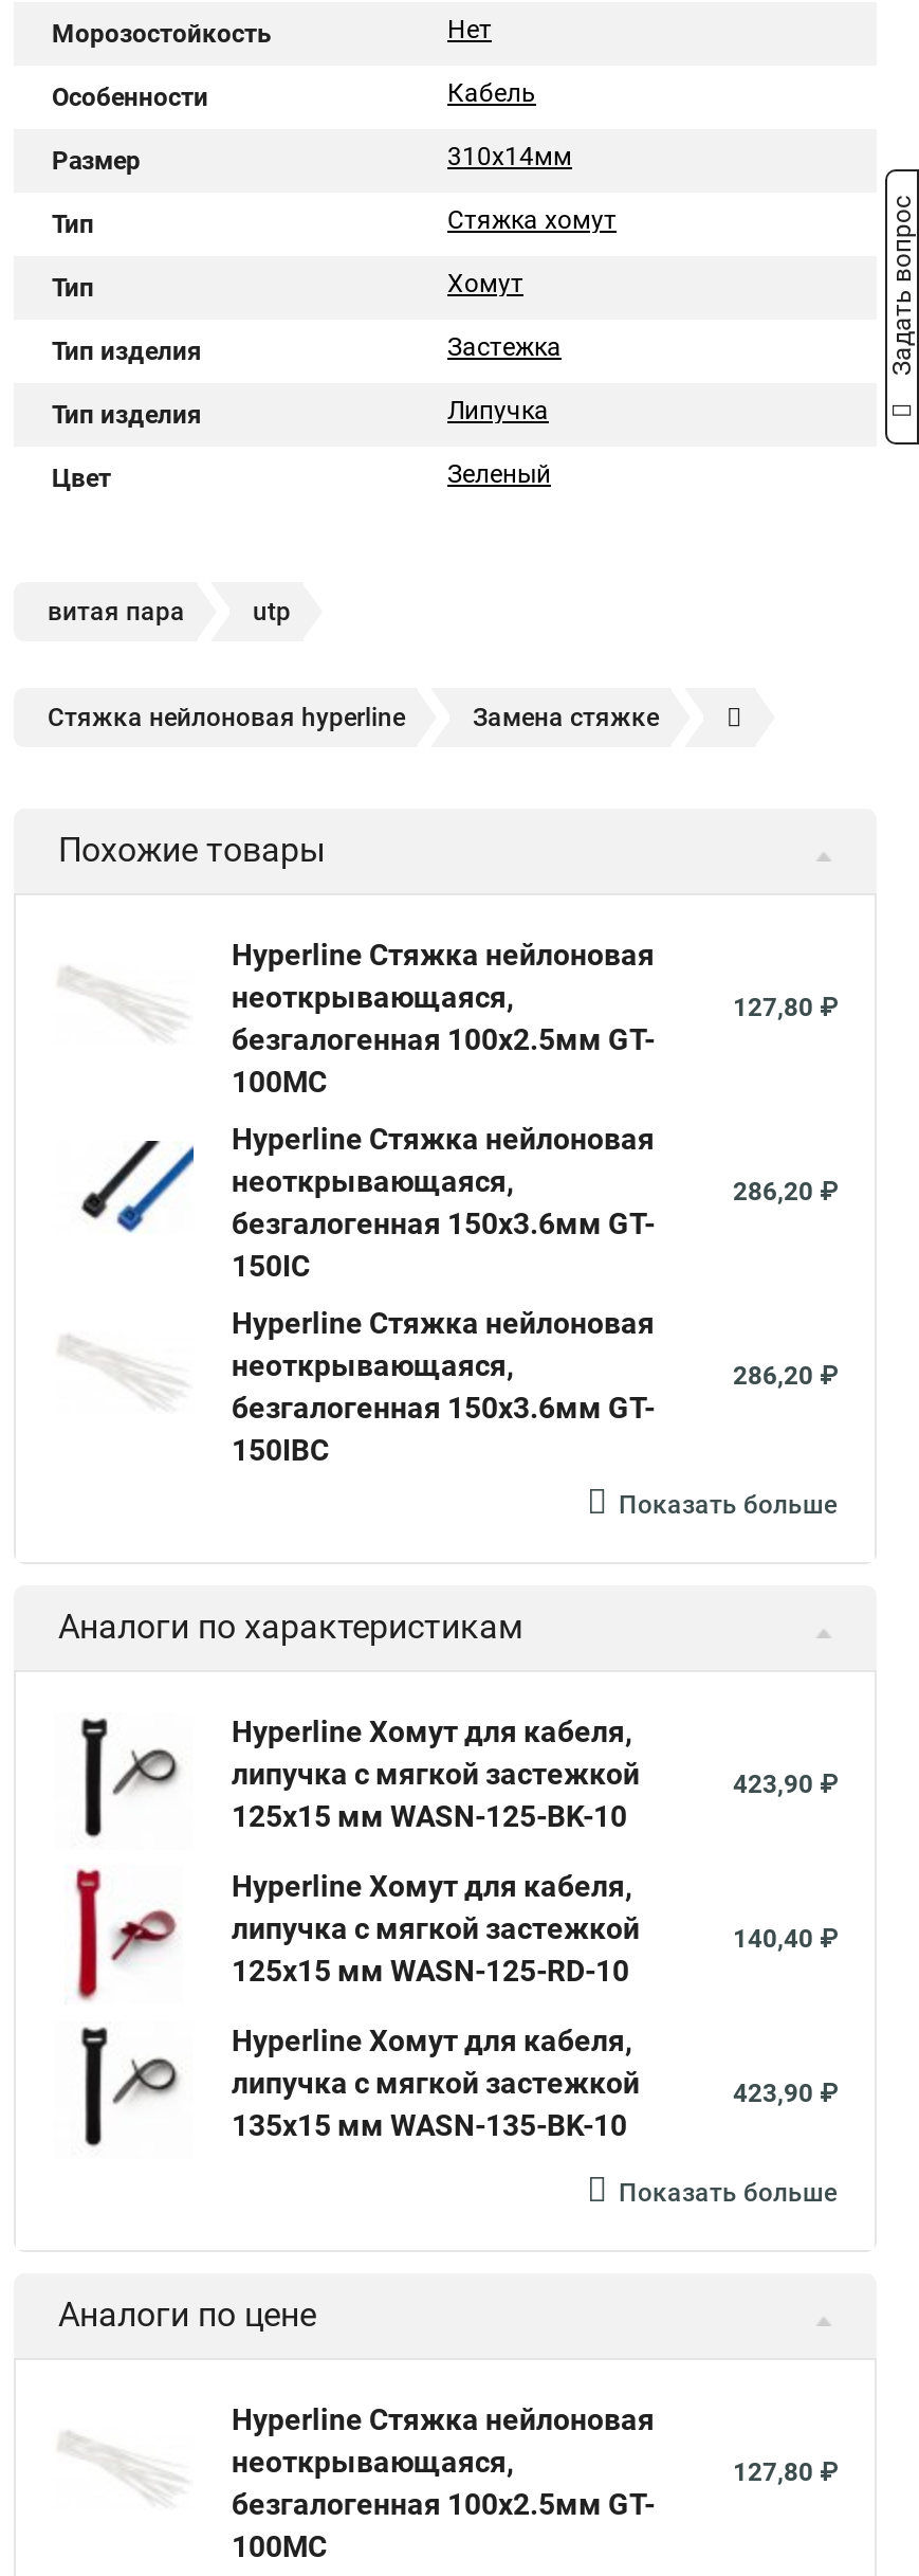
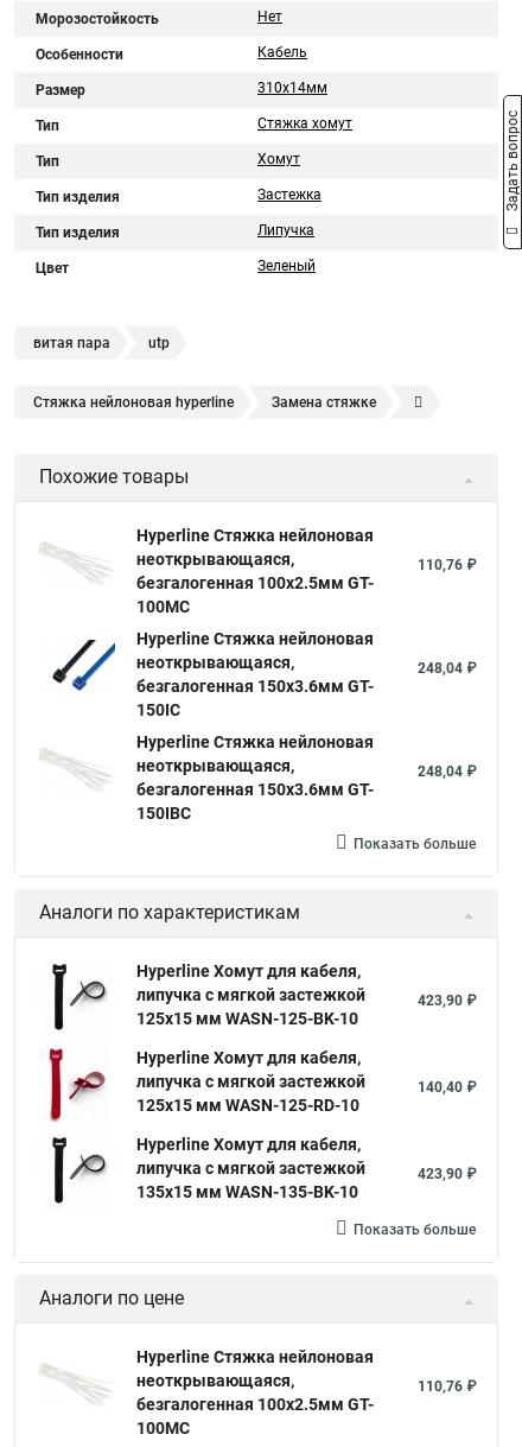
[733,993,837,1022] 127,80 ₽ -> [418,557,476,573] 110,76 ₽
[733,1177,837,1207] 286,20 ₽ -> [418,660,476,677] 248,04 ₽
[733,1361,837,1391] 286,20 ₽ -> [418,763,476,780] 248,04 ₽
[733,2457,837,2487] 127,80 ₽ -> [418,1378,476,1395] 110,76 ₽

